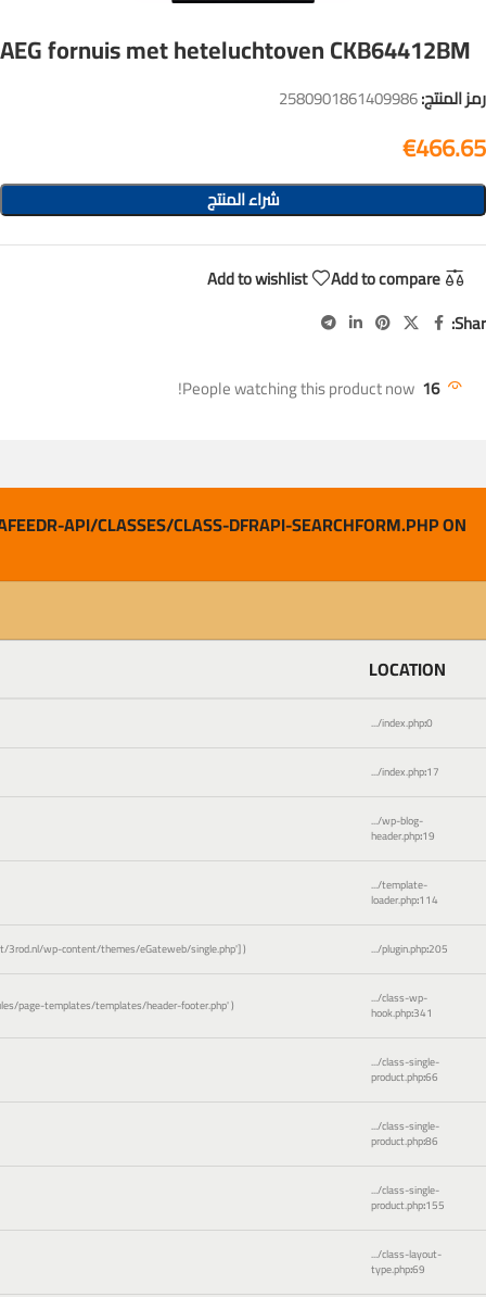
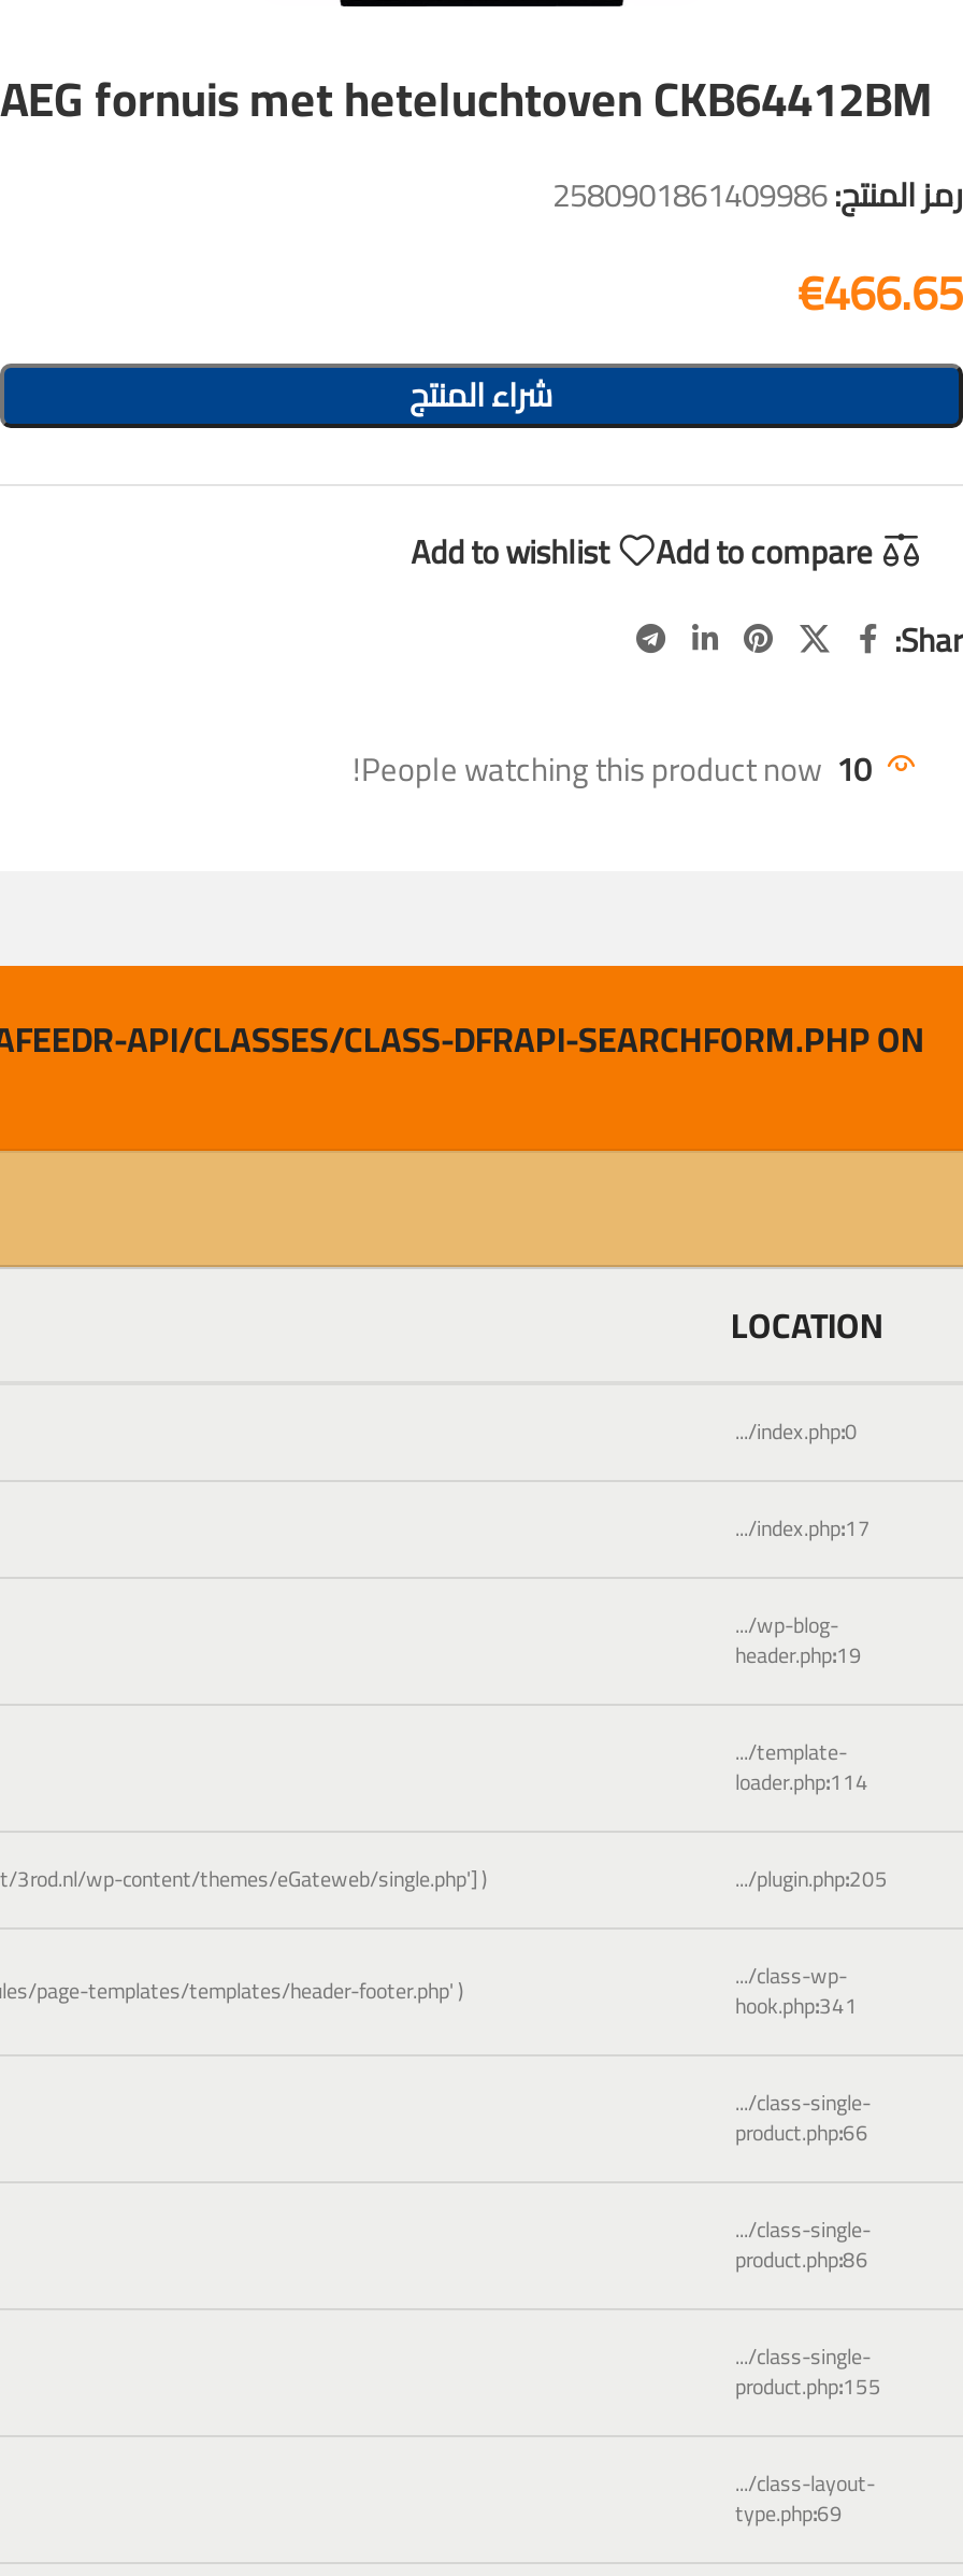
[182,373,439,404] People watching this product now! 16 -> [361,738,871,801] People watching this product now! 10

